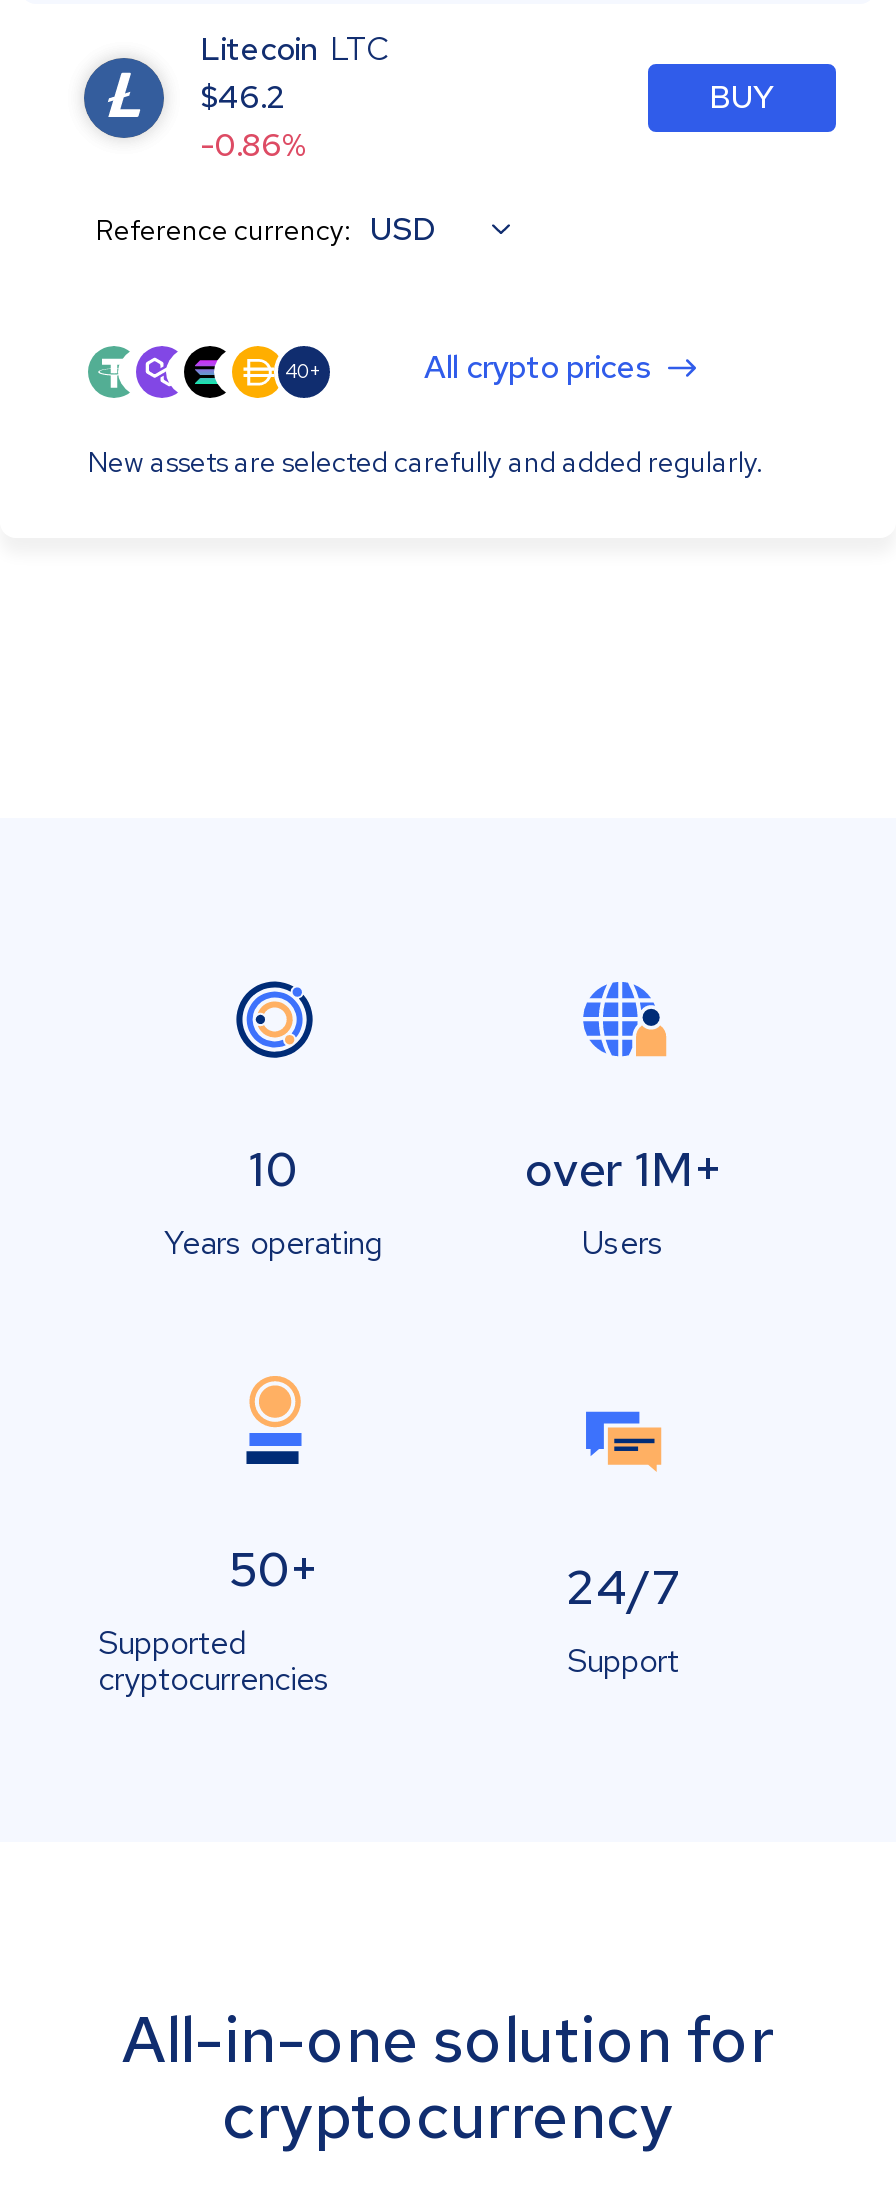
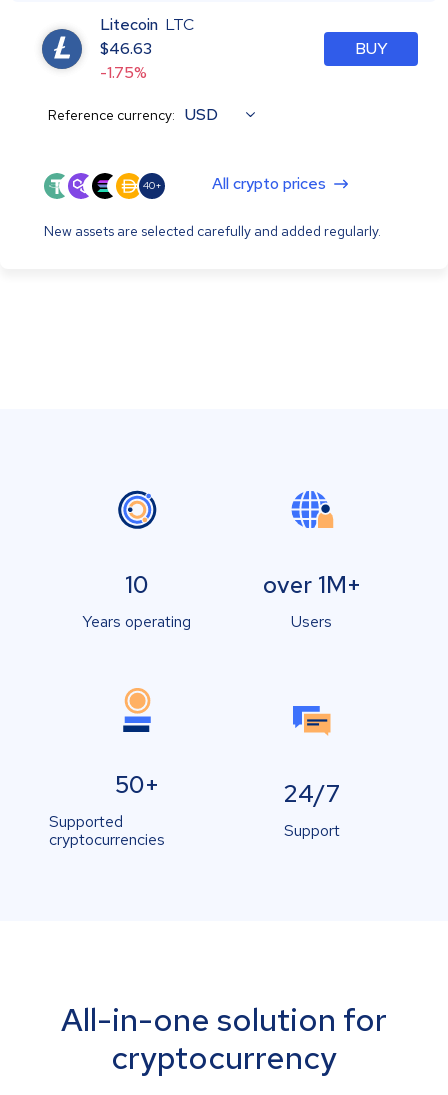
[200,76,284,118] $46.2 -> [100,38,152,59] $46.63
[200,124,308,166] -0.86% -> [100,62,147,83] -1.75%

